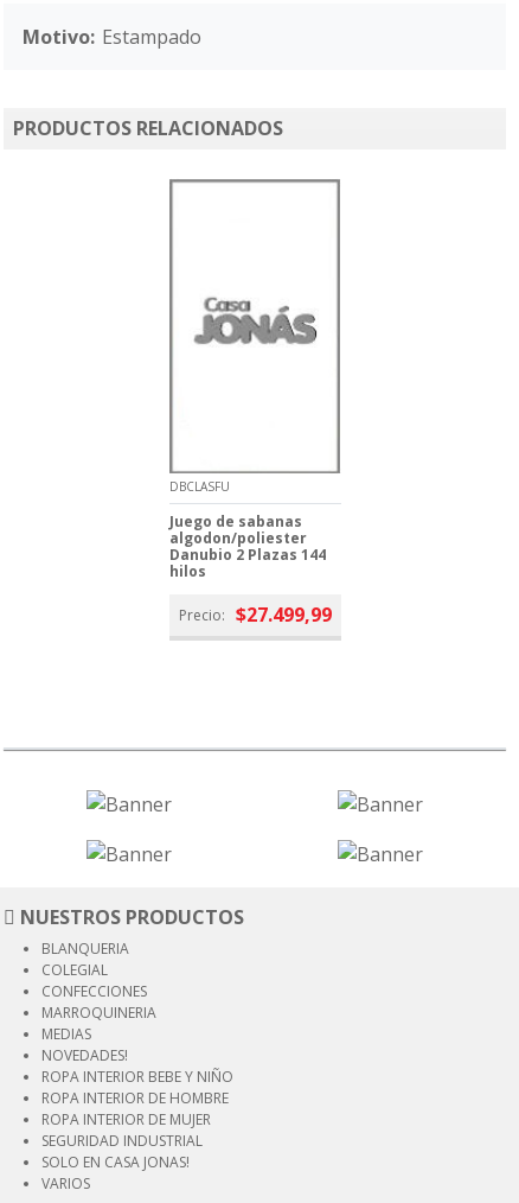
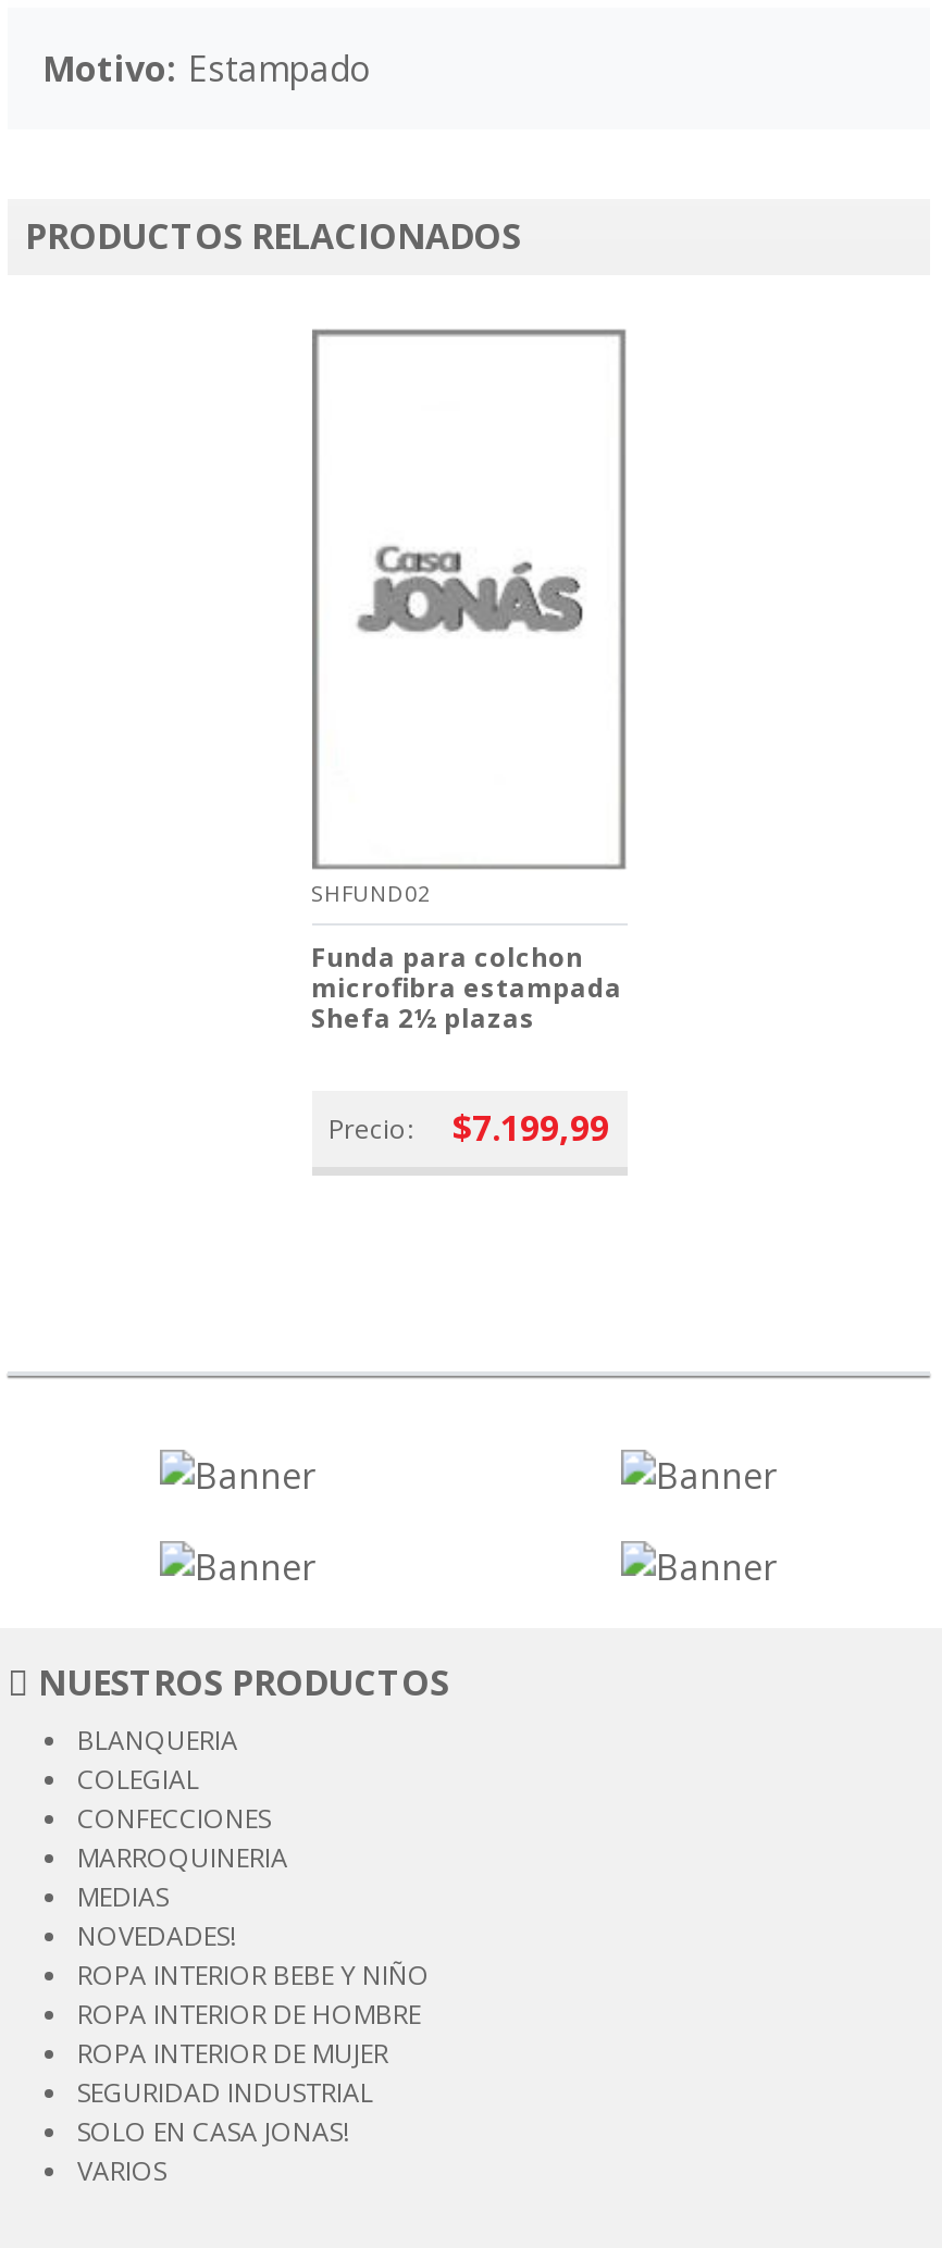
[169,478,229,495] DBCLASFU -> [311,878,431,908] SHFUND02
[169,511,325,581] Juego de sabanas | algodon/poliester | Danubio 2 Plazas 144 | hilos -> [311,939,622,1037] Funda para colchon | microfibra estampada | Shefa 2½ plazas
[178,602,331,628] Precio: $27.499,99 -> [329,1104,609,1152] Precio: | $7.199,99

